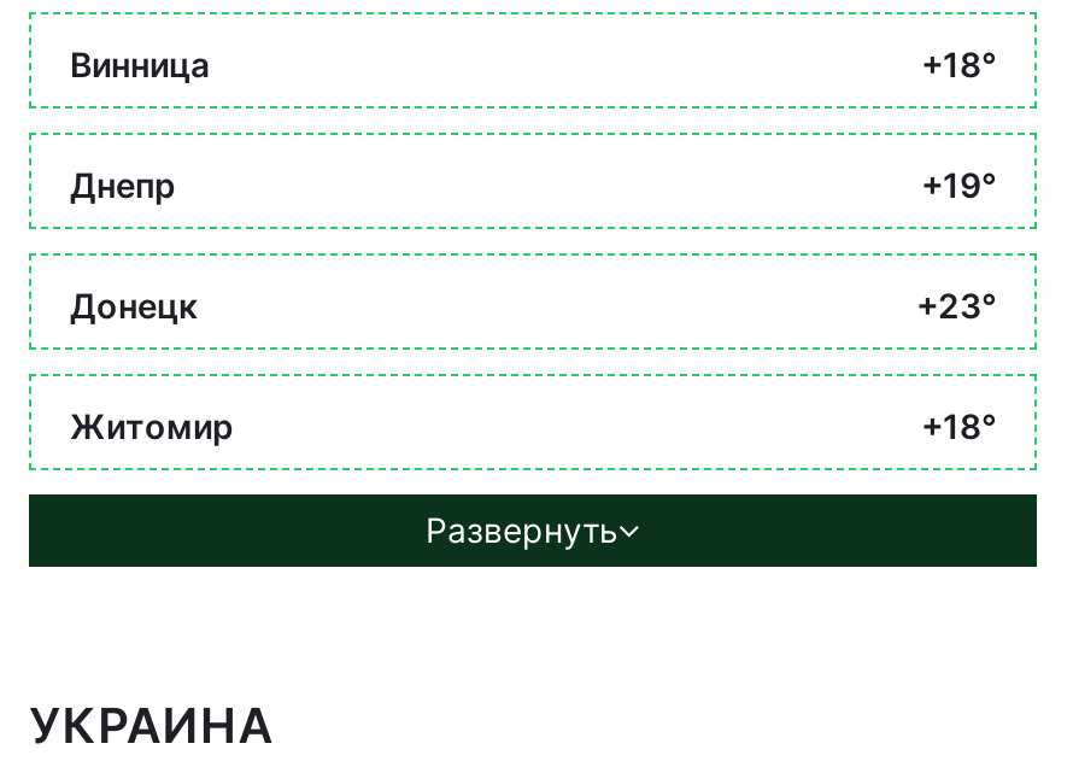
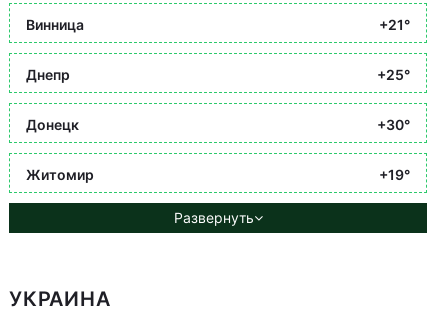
[921,42,996,83] +18° -> [379,15,410,32] +21°
[921,163,996,204] +19° -> [377,65,410,82] +25°
[916,283,996,324] +23° -> [377,115,410,132] +30°
[921,404,996,445] +18° -> [379,165,410,182] +19°

